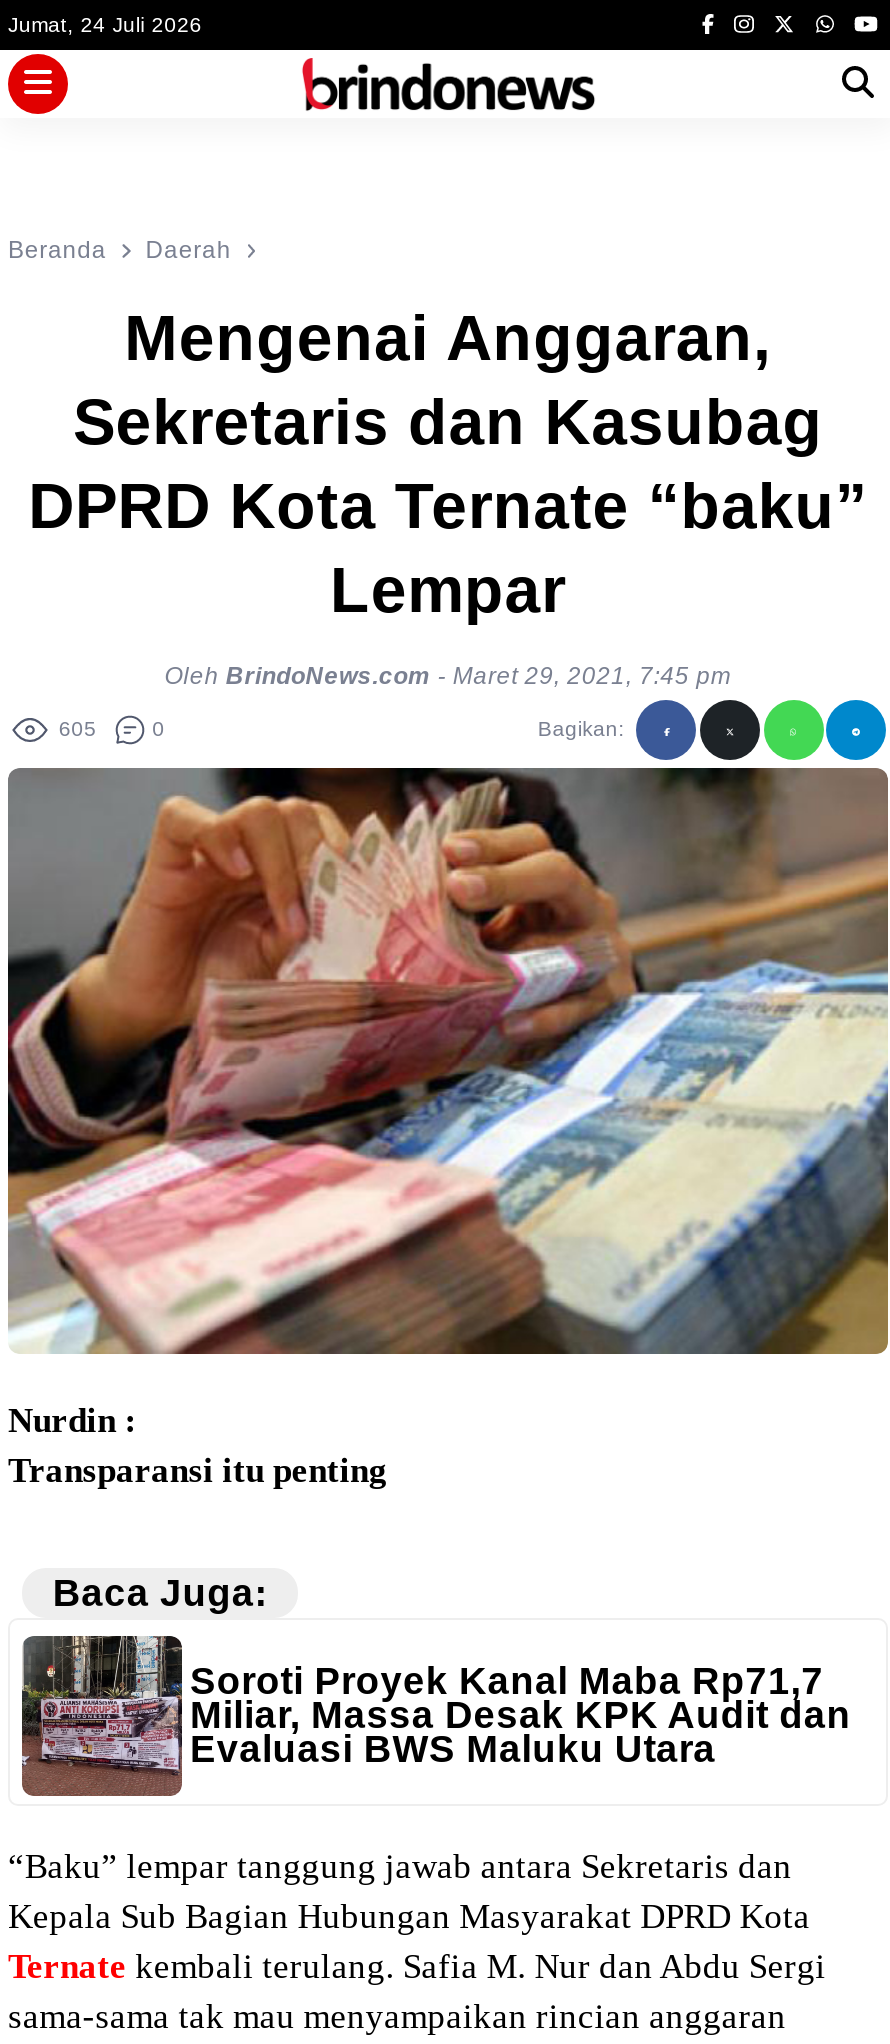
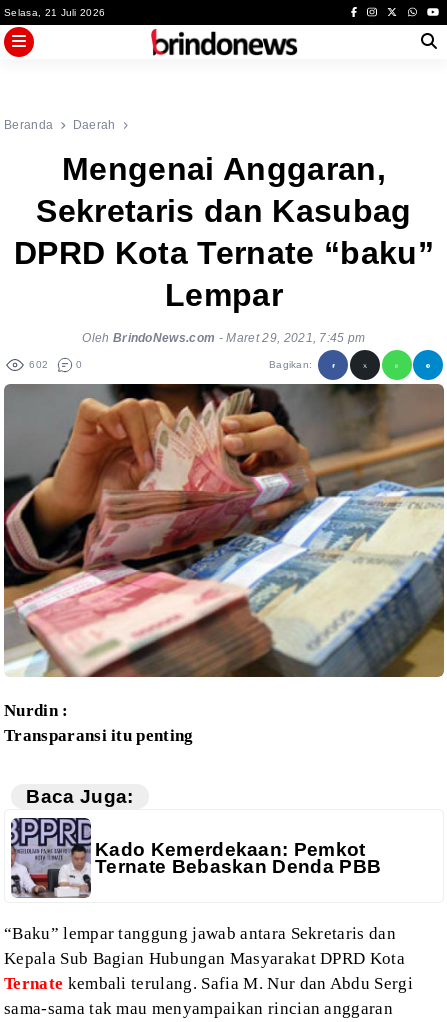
[8,13,202,35] Jumat, 24 Juli 2026 -> [4,6,105,17] Selasa, 21 Juli 2026
[52,718,165,740] 605 0 -> [26,359,82,370] 602 0
[20,1636,851,1796] [image] | Soroti Proyek Kanal Maba Rp71,7 | Miliar, Massa Desak KPK Audit dan | Evaluasi BWS Maluku Utara -> [10,817,381,898] [image] | Kado Kemerdekaan: Pemkot | Ternate Bebaskan Denda PBB

